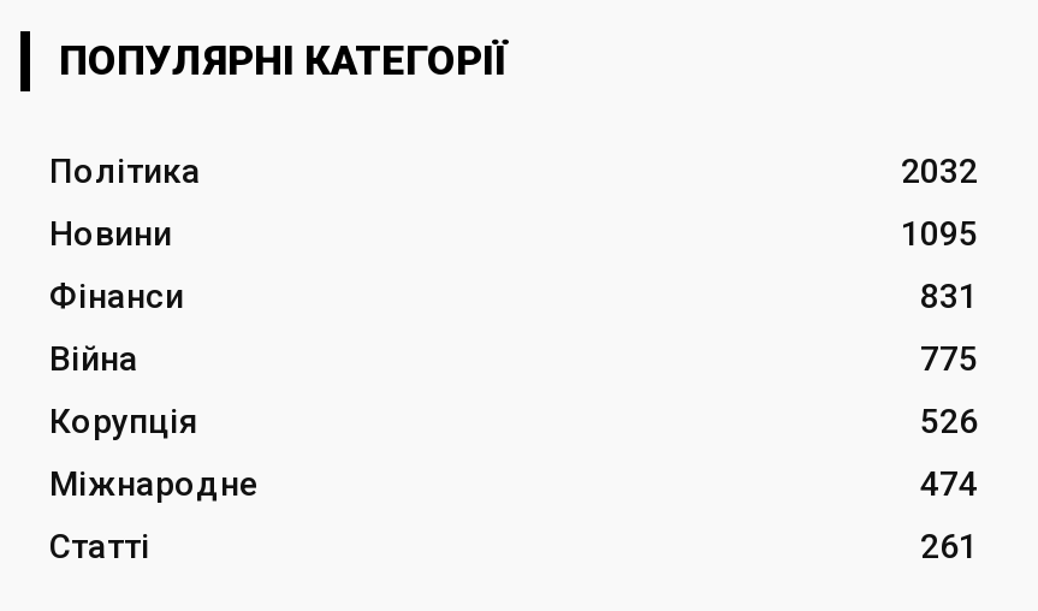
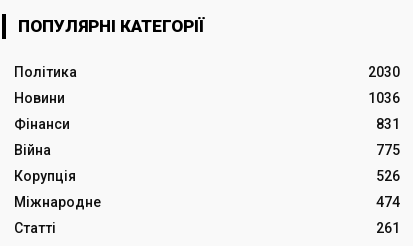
[901,151,978,189] 2032 -> [368,64,400,80] 2030
[901,213,978,252] 1095 -> [368,90,400,106] 1036

